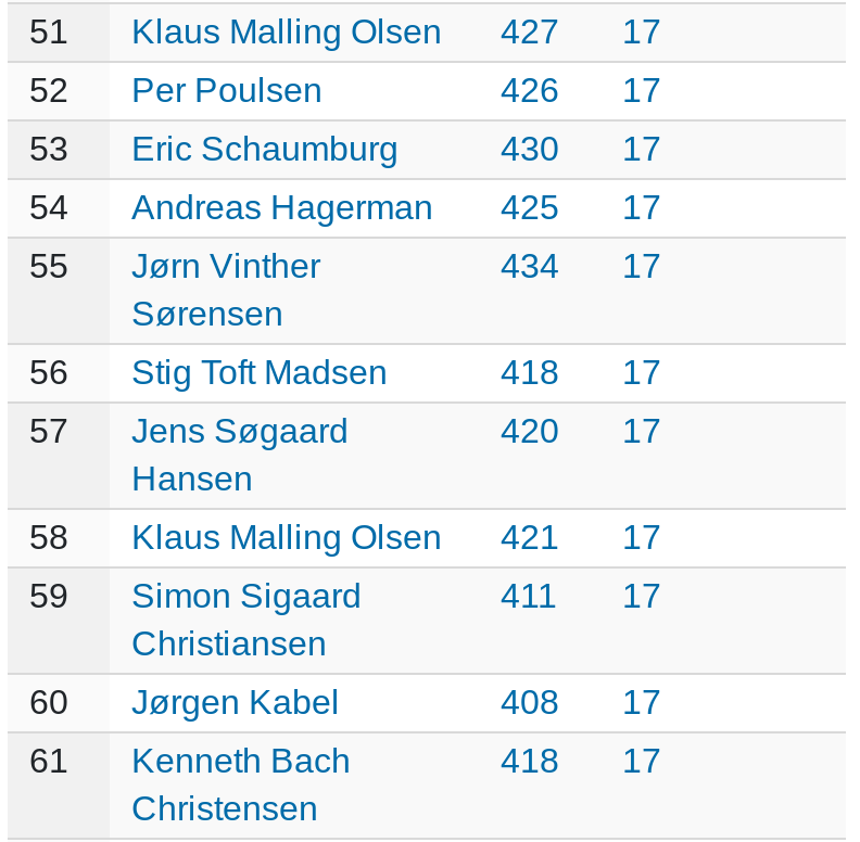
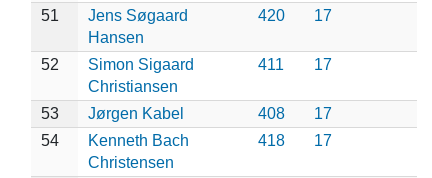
[29,13,661,332] Klaus Malling Olsen | 427 | 17 | 52 | Per Poulsen | 426 | 17 | 53 | Eric Schaumburg | 430 | 17 | 54 | Andreas Hagerman | 425 | 17 | 55 | Jørn Vinther | Sørensen -> none
[29,247,661,449] 434 | 17 | 56 | Stig Toft Madsen | 418 | 17 | 57 -> none
[29,518,661,614] 58 | Klaus Malling Olsen | 421 | 17 | 59 -> [41,56,59,73] 52
[29,683,340,720] 60 Jørgen Kabel -> [41,105,184,122] 53 Jørgen Kabel
[29,742,351,779] 61 Kenneth Bach -> [41,132,189,149] 54 Kenneth Bach

